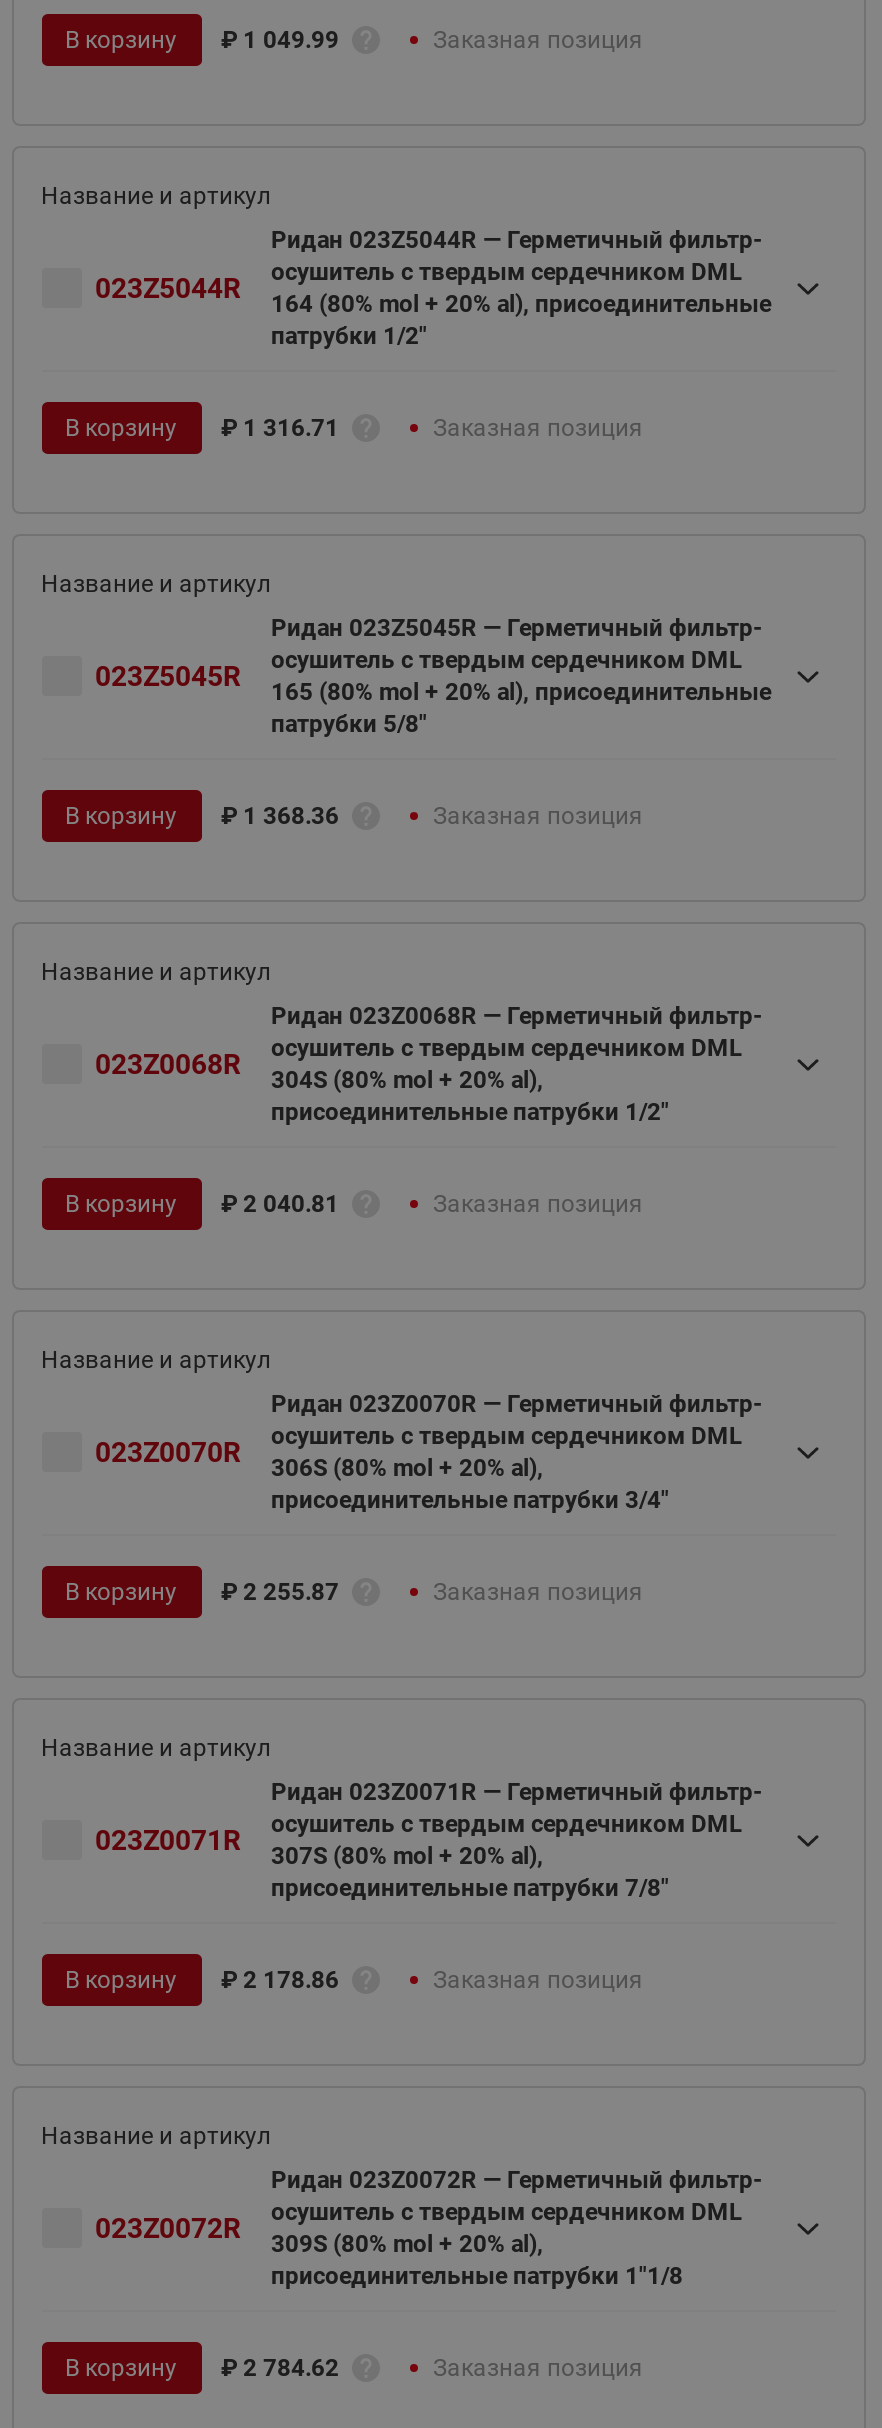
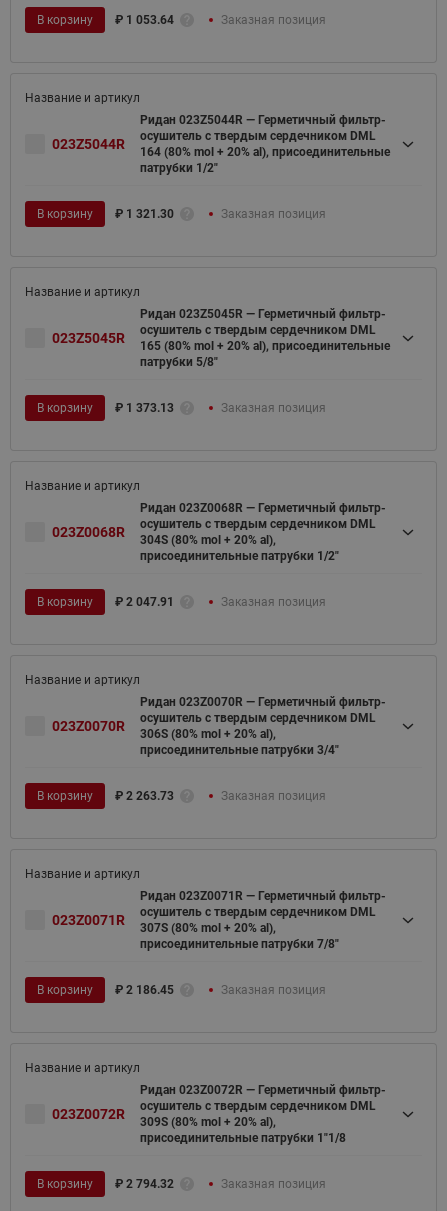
[65,25,339,53] В корзину ₽ 1 049.99 -> [36,12,173,26] В корзину ₽ 1 053.64
[65,413,339,441] В корзину ₽ 1 316.71 -> [36,206,173,220] В корзину ₽ 1 321.30
[65,801,339,829] В корзину ₽ 1 368.36 -> [36,400,173,414] В корзину ₽ 1 373.13
[65,1189,339,1217] В корзину ₽ 2 040.81 -> [36,594,173,608] В корзину ₽ 2 047.91
[65,1577,339,1605] В корзину ₽ 2 255.87 -> [36,788,173,802] В корзину ₽ 2 263.73
[65,1965,339,1993] В корзину ₽ 2 178.86 -> [36,982,173,996] В корзину ₽ 2 186.45
[65,2353,339,2381] В корзину ₽ 2 784.62 -> [36,1176,173,1190] В корзину ₽ 2 794.32

